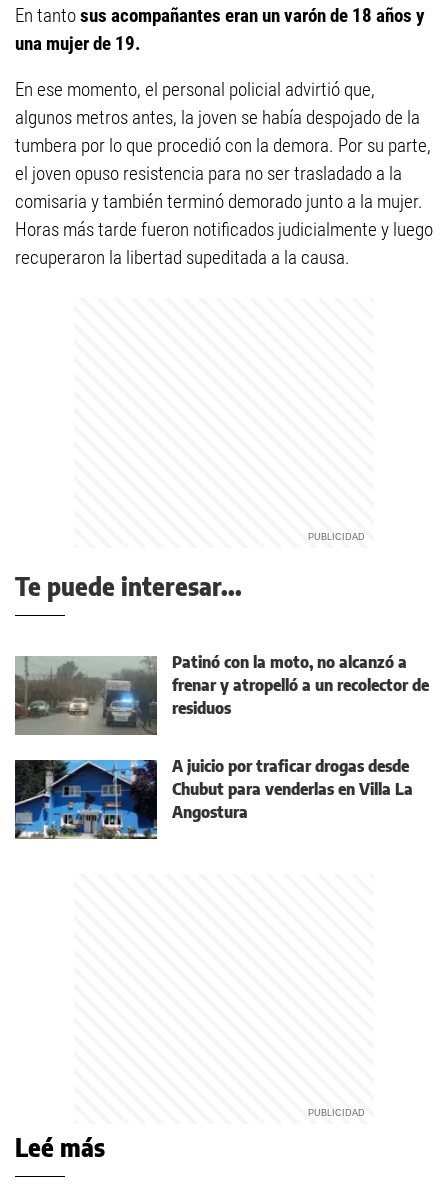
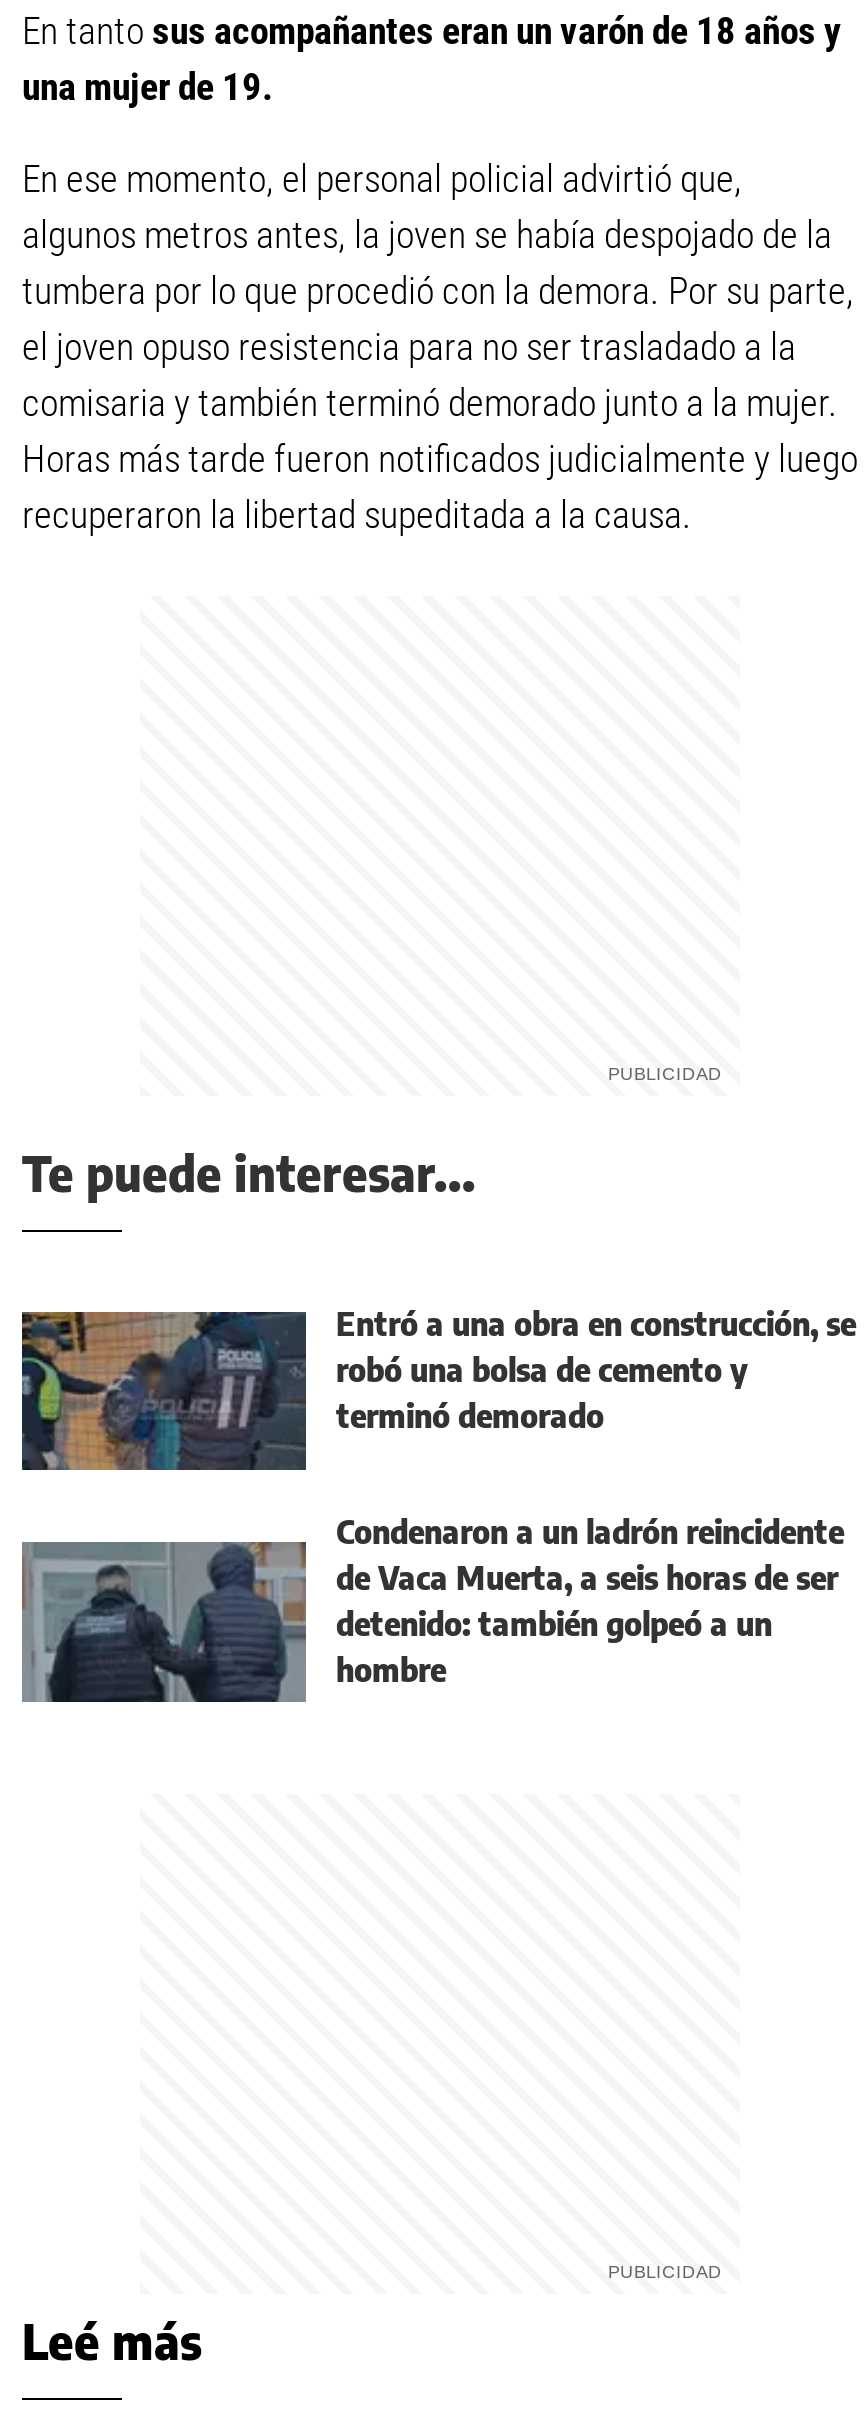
[15,652,429,735] [image] | Patinó con la moto, no alcanzó a | frenar y atropelló a un recolector de | residuos -> [22,1304,856,1472] [image] | Entró a una obra en construcción, se | robó una bolsa de cemento y | terminó demorado
[14,756,413,840] [image] | A juicio por traficar drogas desde | Chubut para venderlas en Villa La | Angostura -> [20,1512,844,1704] [image] | Condenaron a un ladrón reincidente | de Vaca Muerta, a seis horas de ser | detenido: también golpeó a un | hombre

